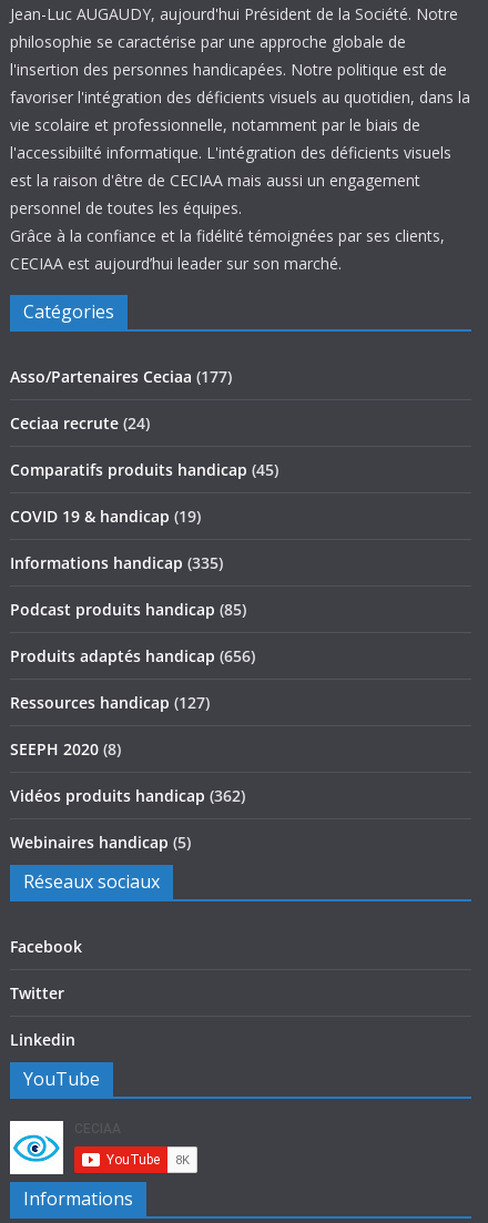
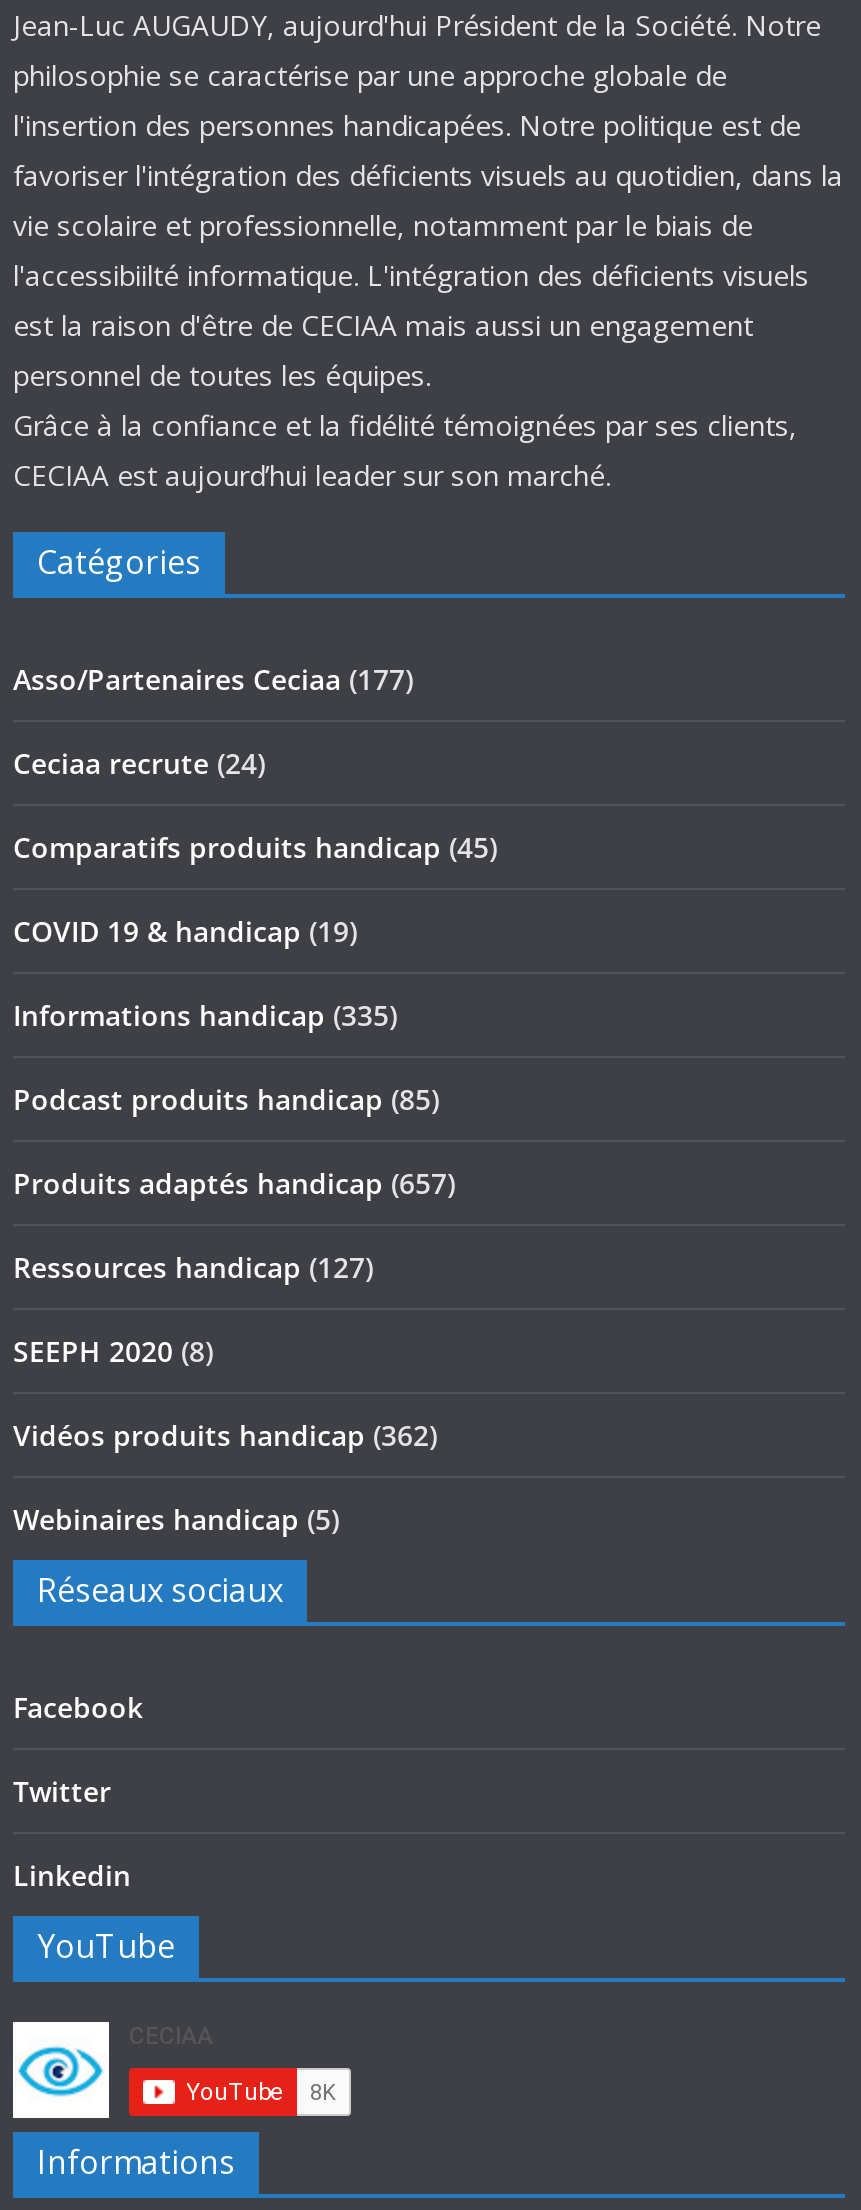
[10,646,255,667] Produits adaptés handicap (656) -> [13,1165,455,1203] Produits adaptés handicap (657)

